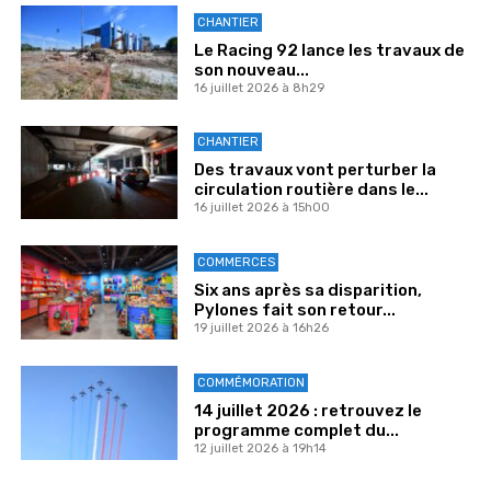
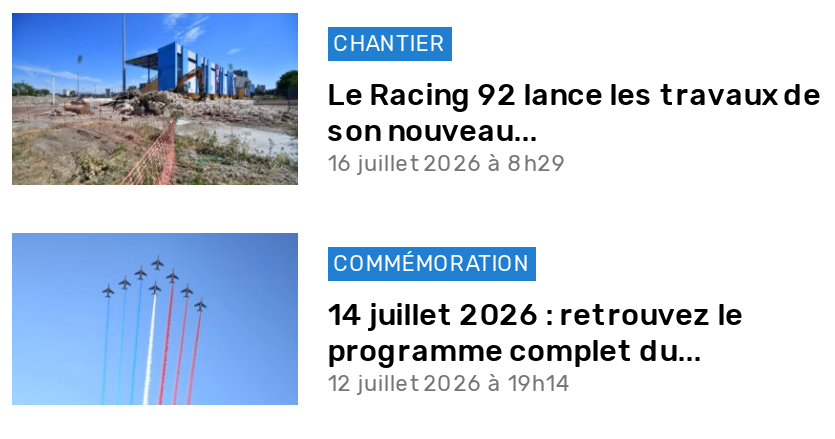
[20,125,436,220] [image] | CHANTIER | Des travaux vont perturber la | circulation routière dans le... | 16 juillet 2026 à 15h00 -> none
[20,244,422,341] [image] | COMMERCES | Six ans après sa disparition, | Pylones fait son retour... | 19 juillet 2026 à 16h26 -> none

